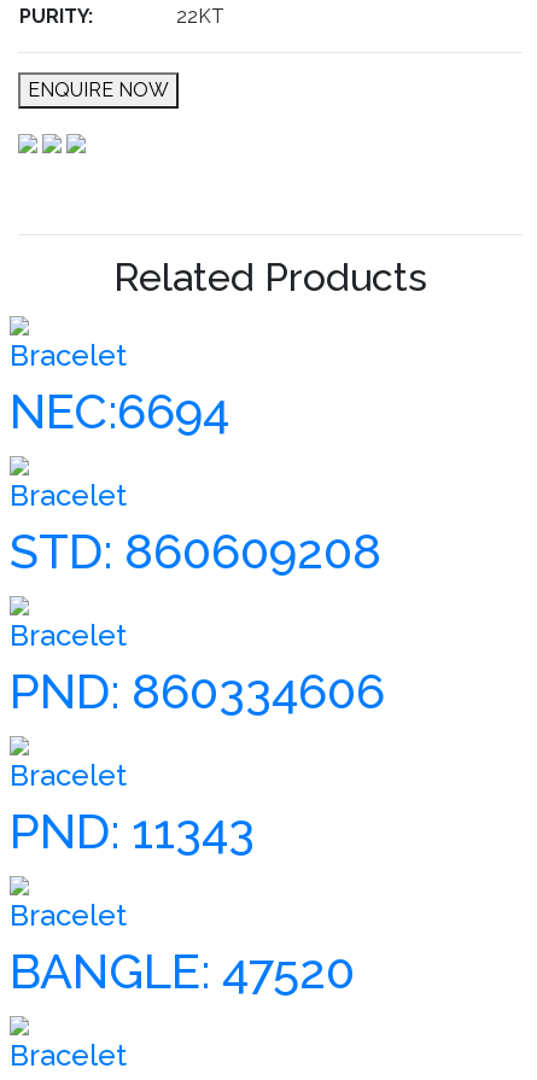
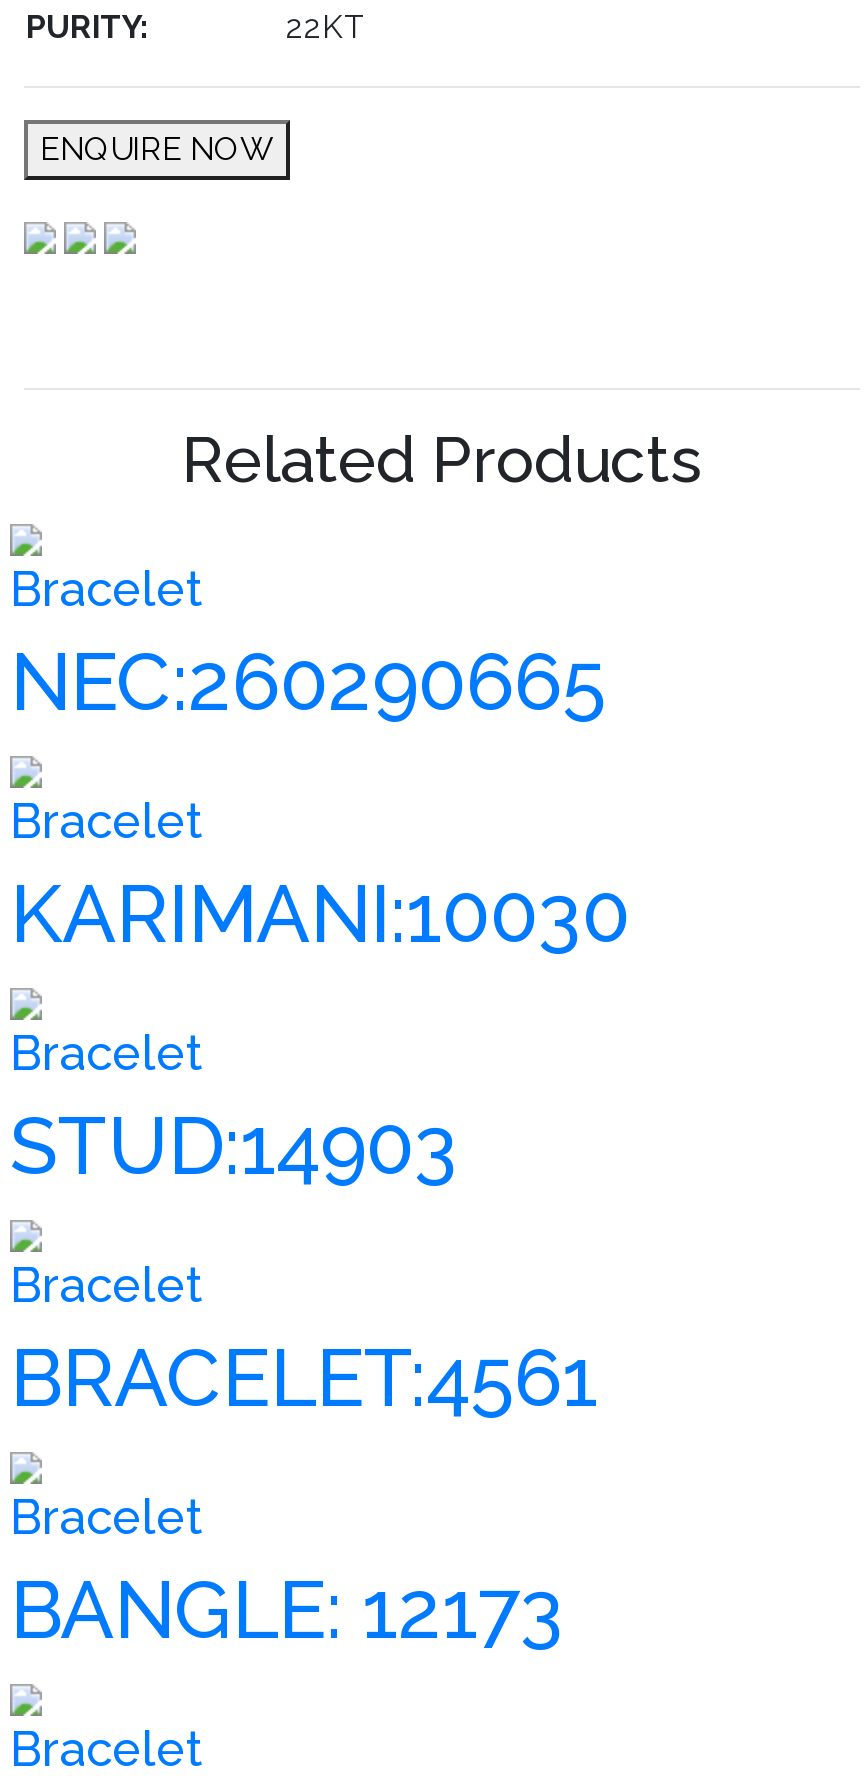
[10,383,229,439] NEC:6694 -> [10,634,606,728] NEC:260290665
[10,523,381,579] STD: 860609208 -> [10,866,630,960] KARIMANI:10030
[10,662,385,719] PND: 860334606 -> [10,1098,458,1192] STUD:14903
[10,802,255,859] PND: 11343 -> [10,1330,598,1424] BRACELET:4561
[10,942,355,999] BANGLE: 47520 -> [10,1562,564,1656] BANGLE: 12173

